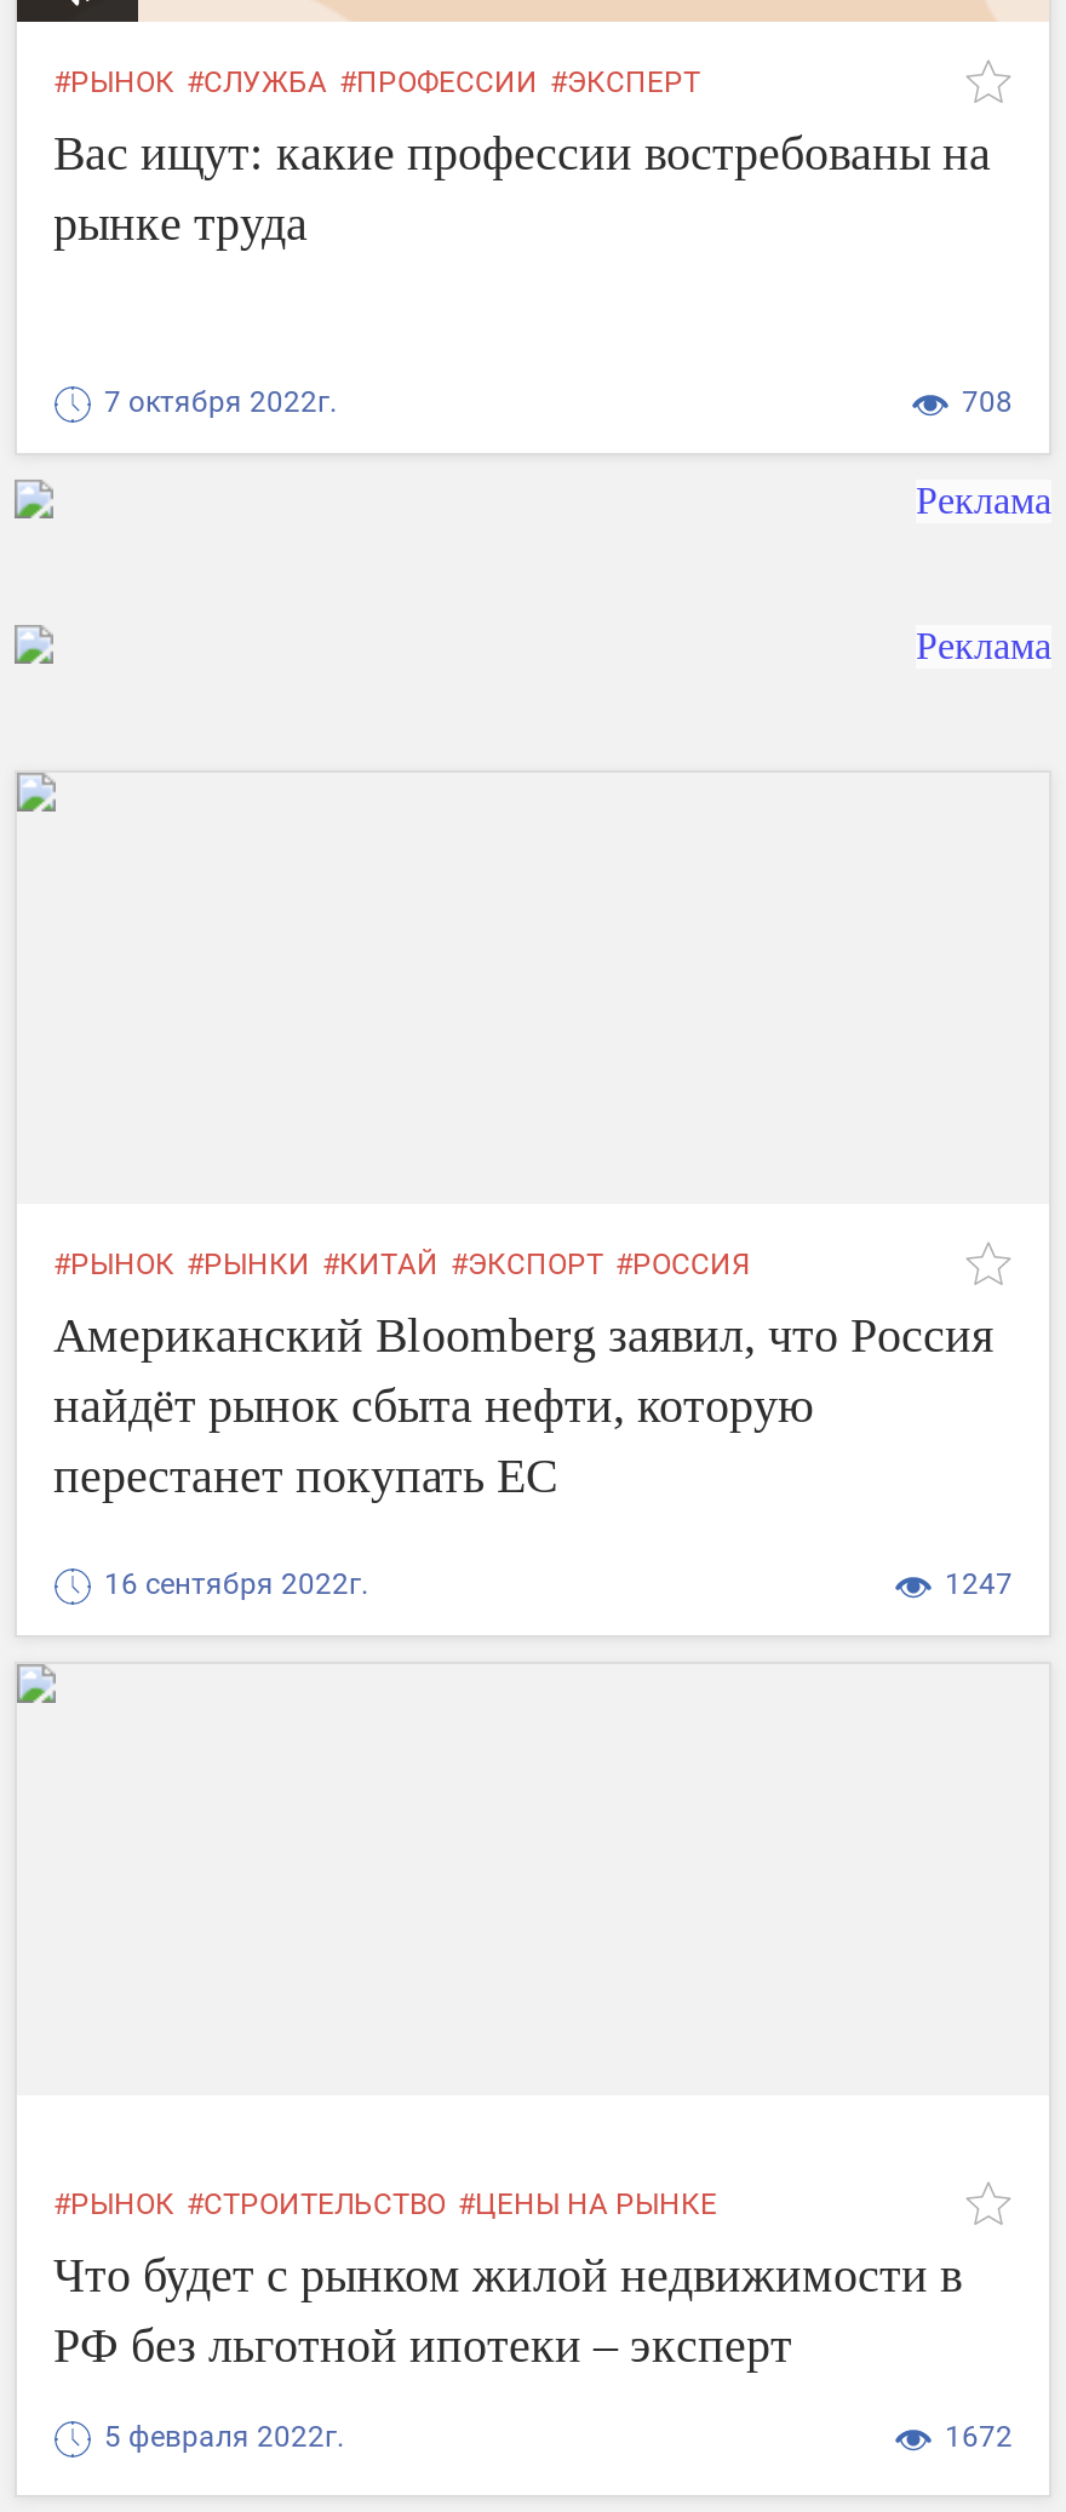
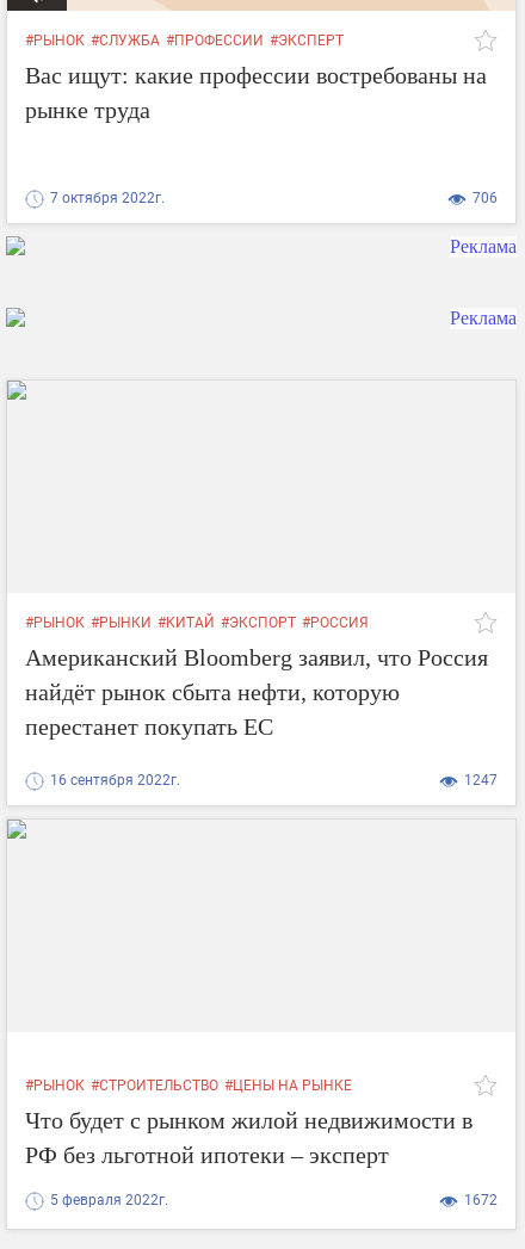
[962,385,1013,419] 708 -> [472,190,498,206] 706

